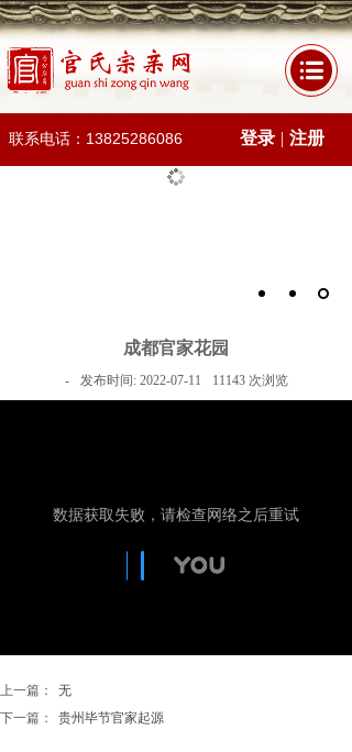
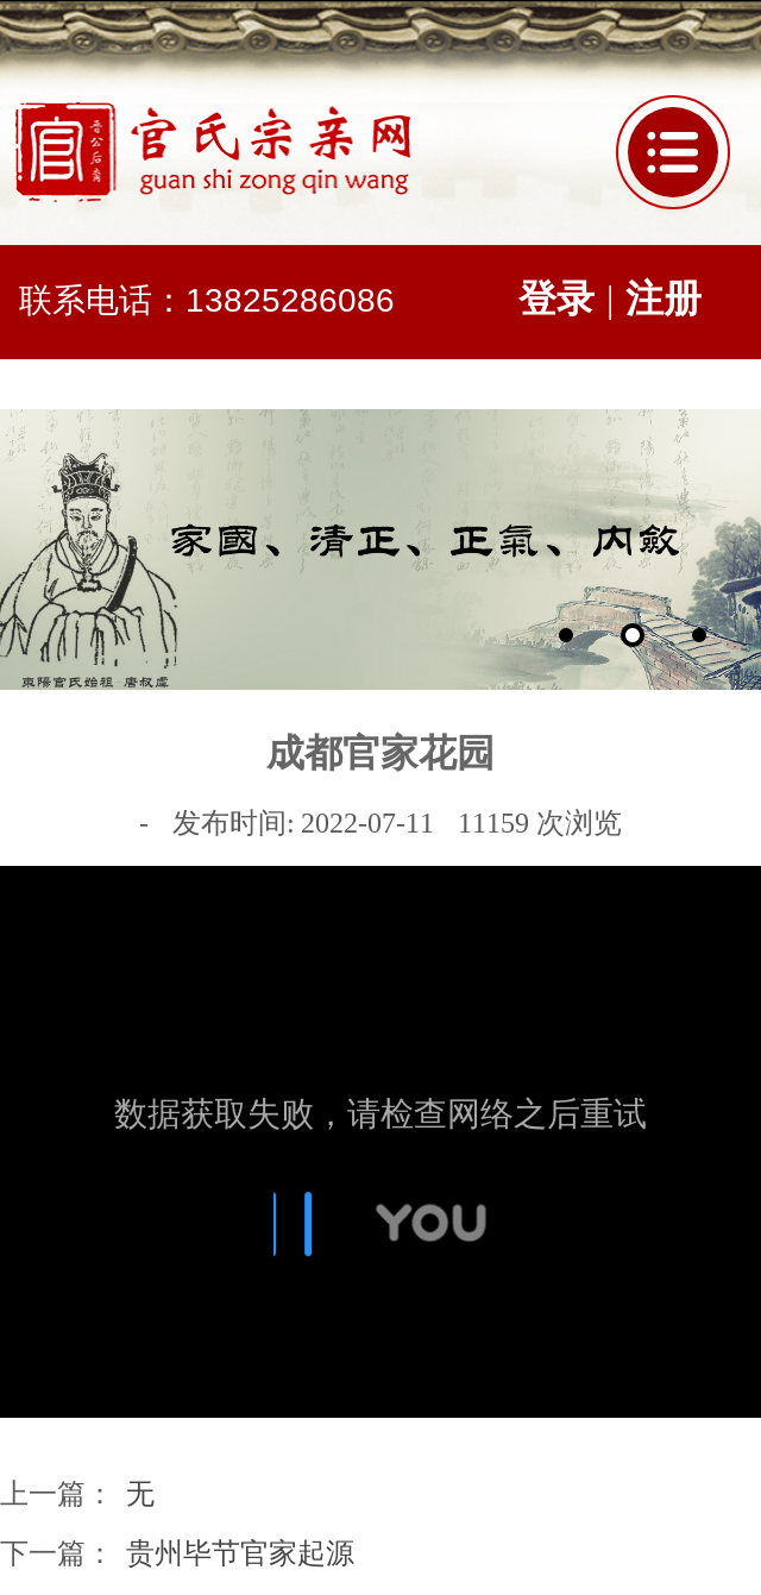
none -> [7,364,754,692] [image]
[212,373,288,388] 11143次浏览 -> [458,806,622,840] 11159次浏览

